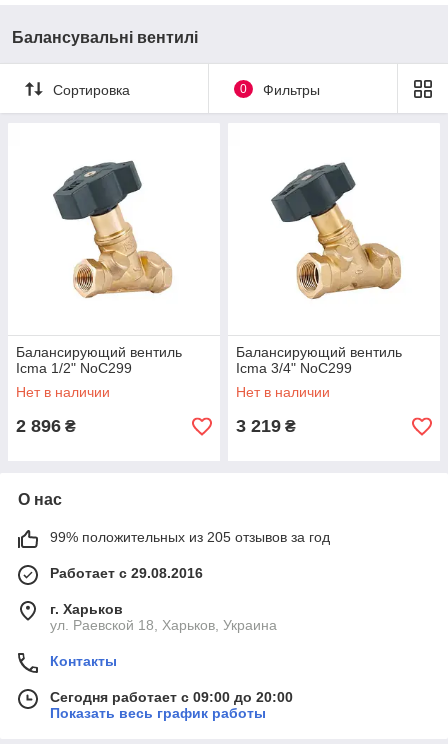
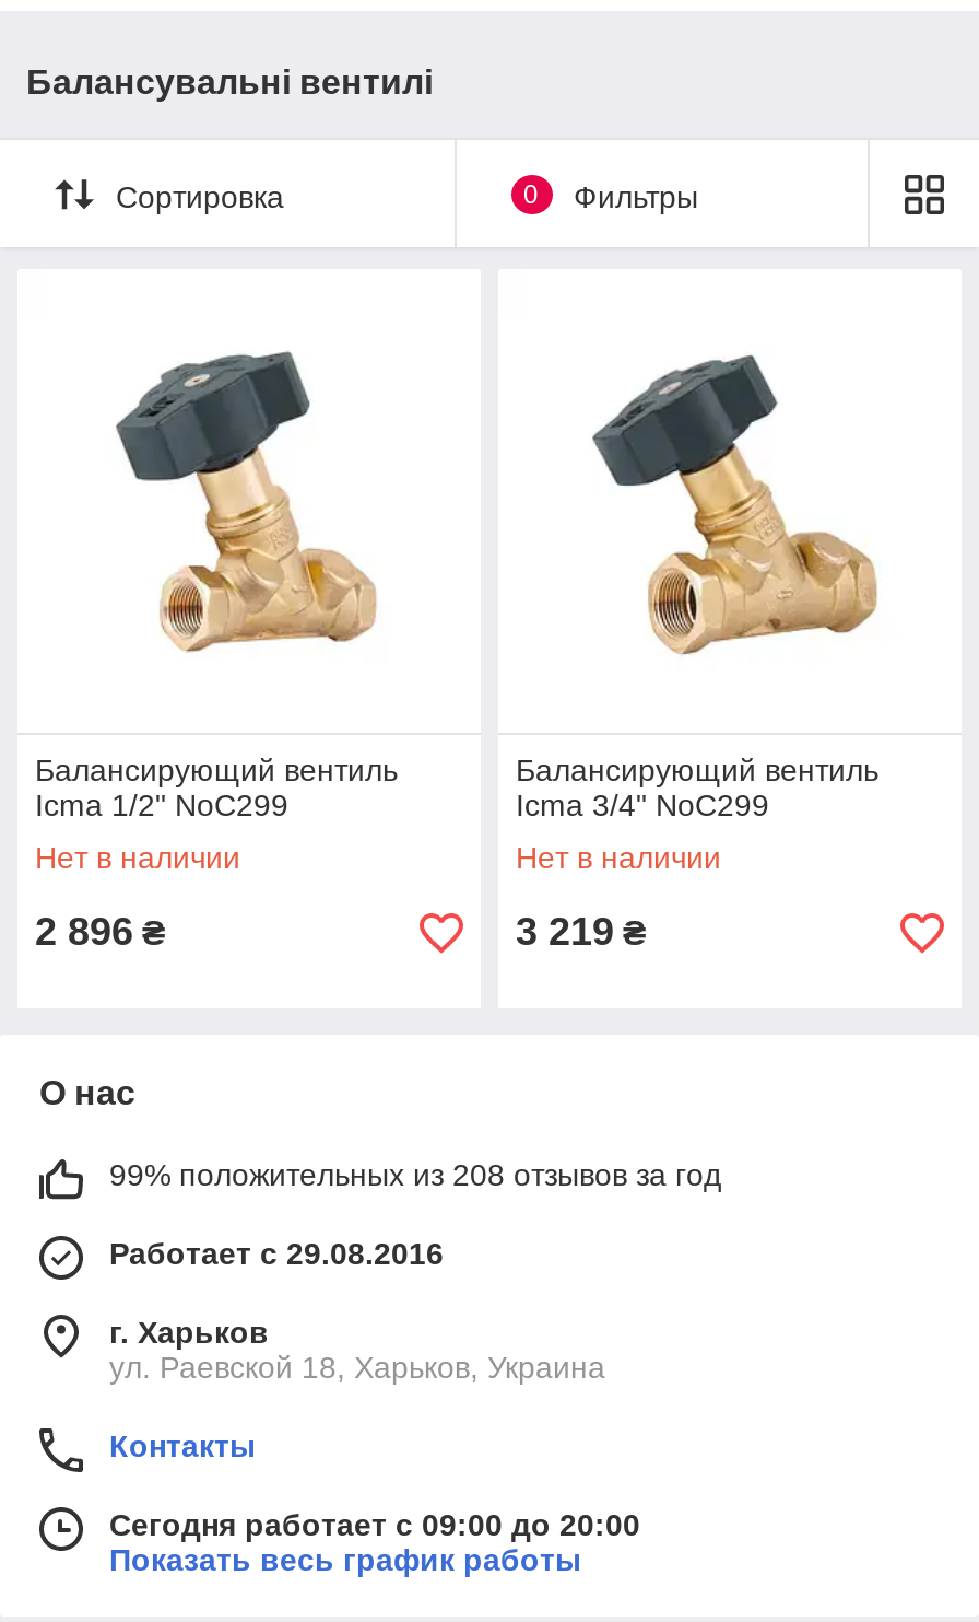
[50,529,330,545] 99% положительных из 205 отзывов за год -> [109,1157,721,1192] 99% положительных из 208 отзывов за год

